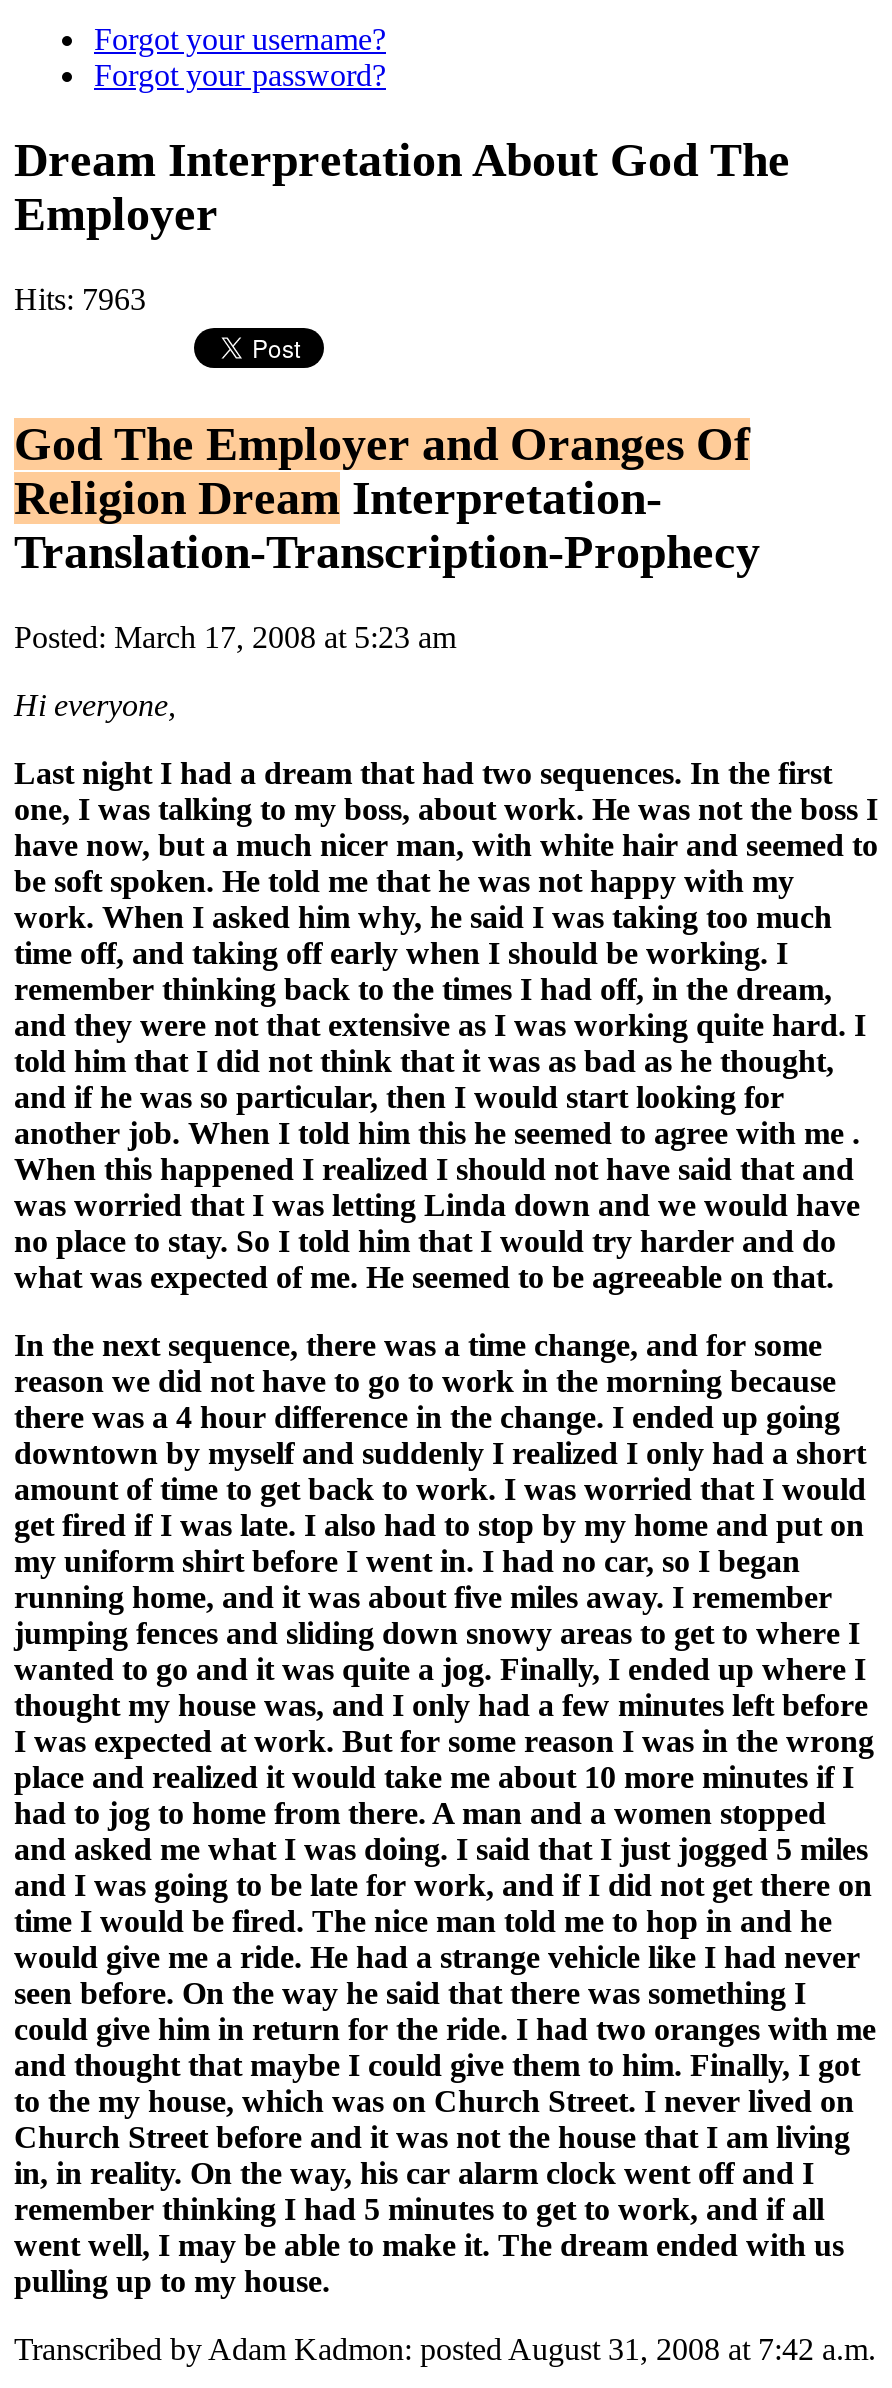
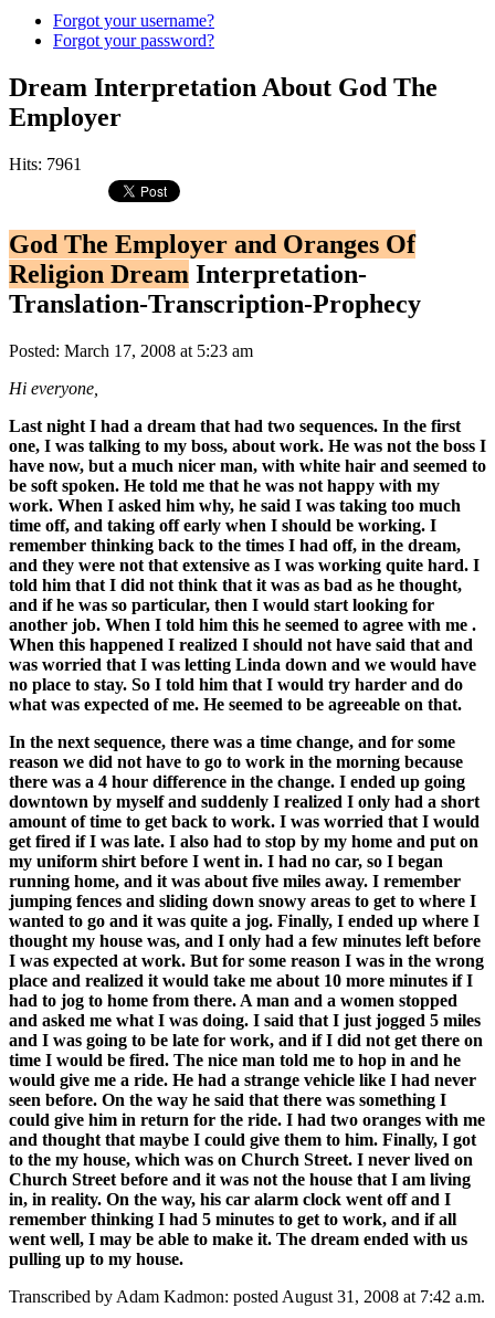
[14,282,146,316] Hits: 7963 -> [9,155,82,174] Hits: 7961

